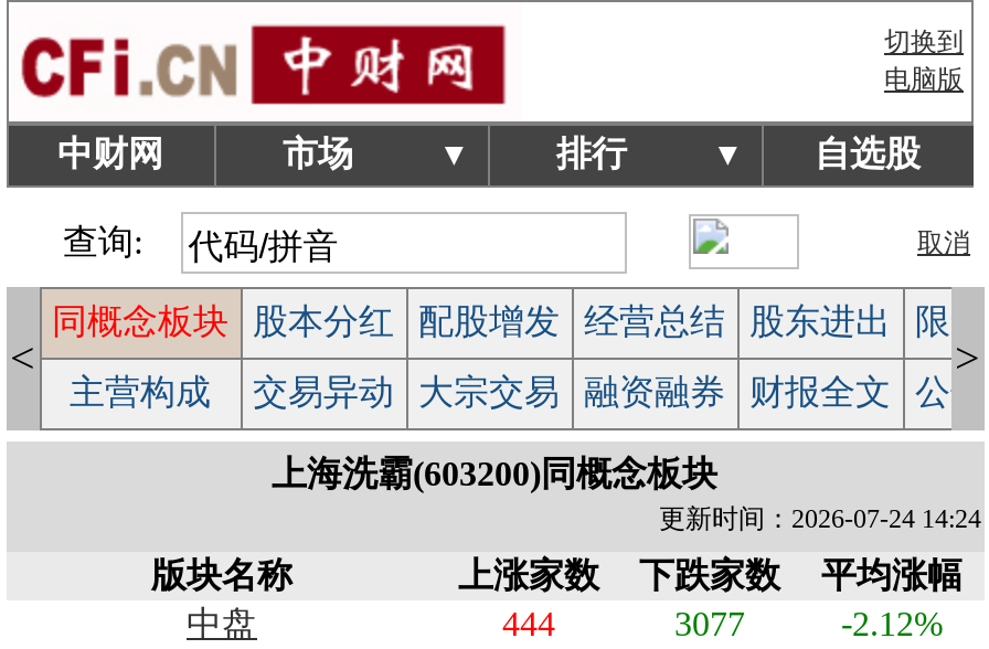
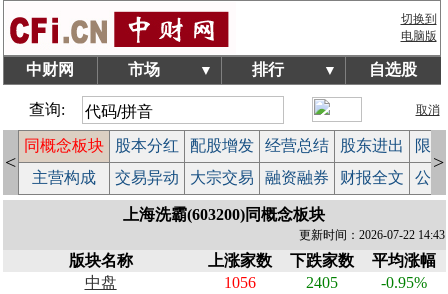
[659,503,981,534] 更新时间：2026-07-24 14:24 -> [298,228,444,242] 更新时间：2026-07-22 14:43
[502,605,555,642] 444 -> [223,274,255,291] 1056
[674,605,745,642] 3077 -> [305,274,337,291] 2405
[841,605,943,642] -2.12% -> [381,274,427,291] -0.95%

